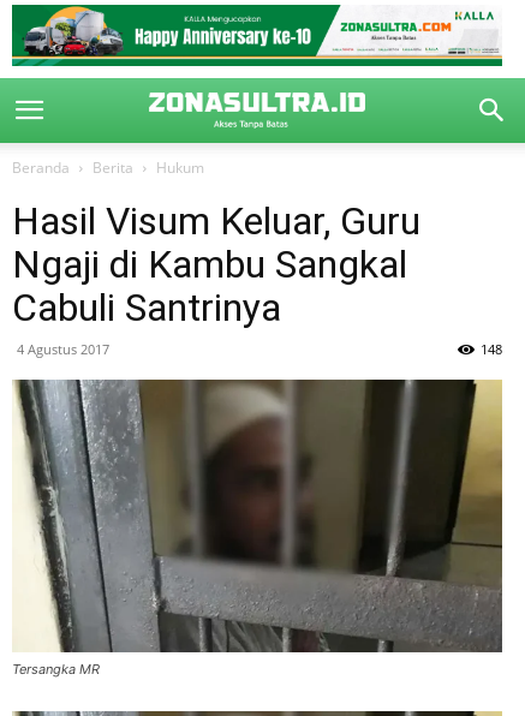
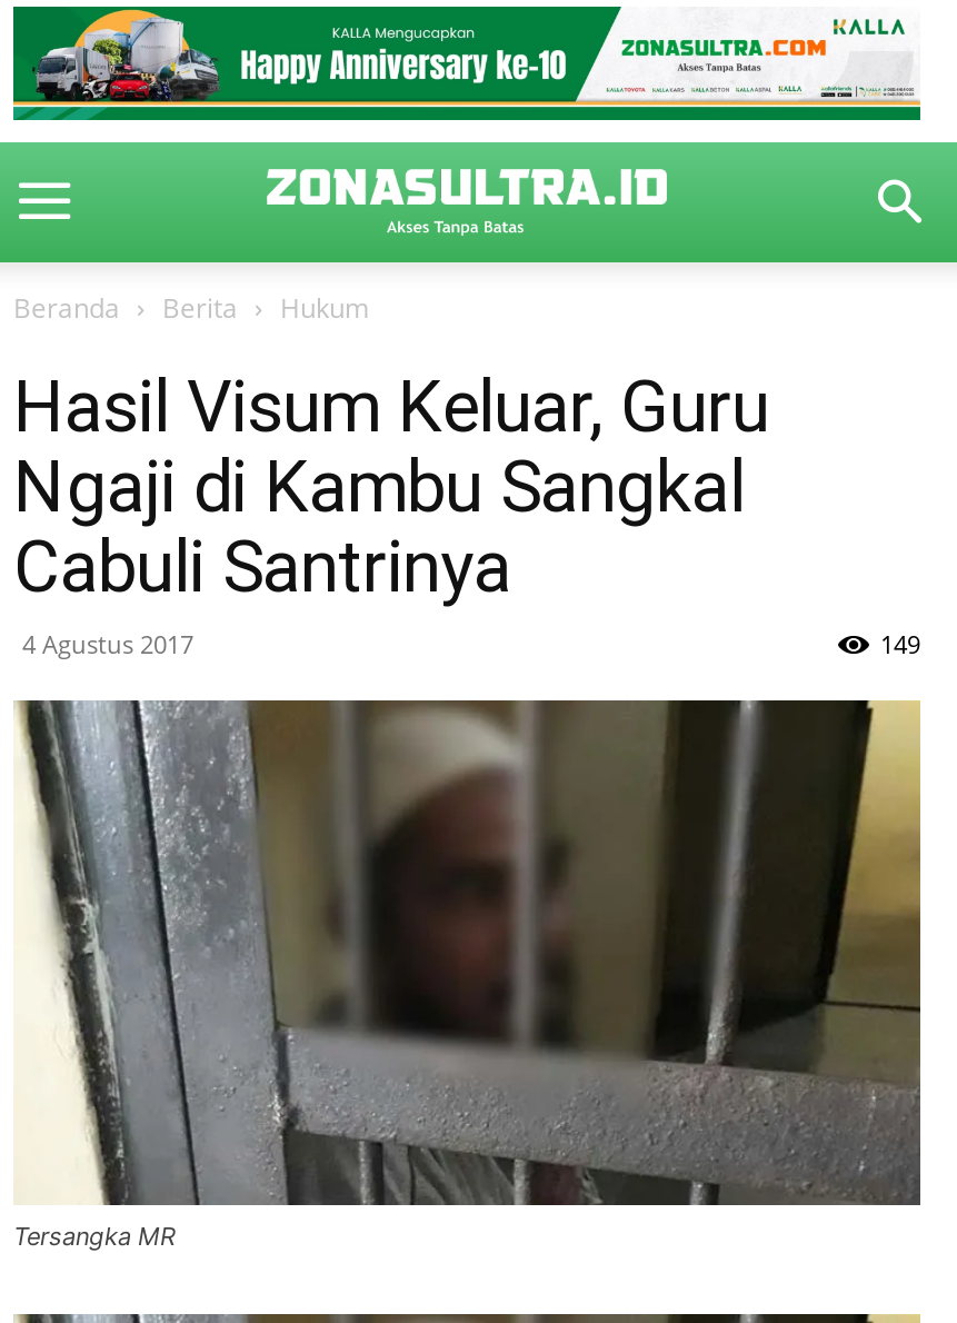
[481,340,502,358] 148 -> [880,627,920,660] 149

